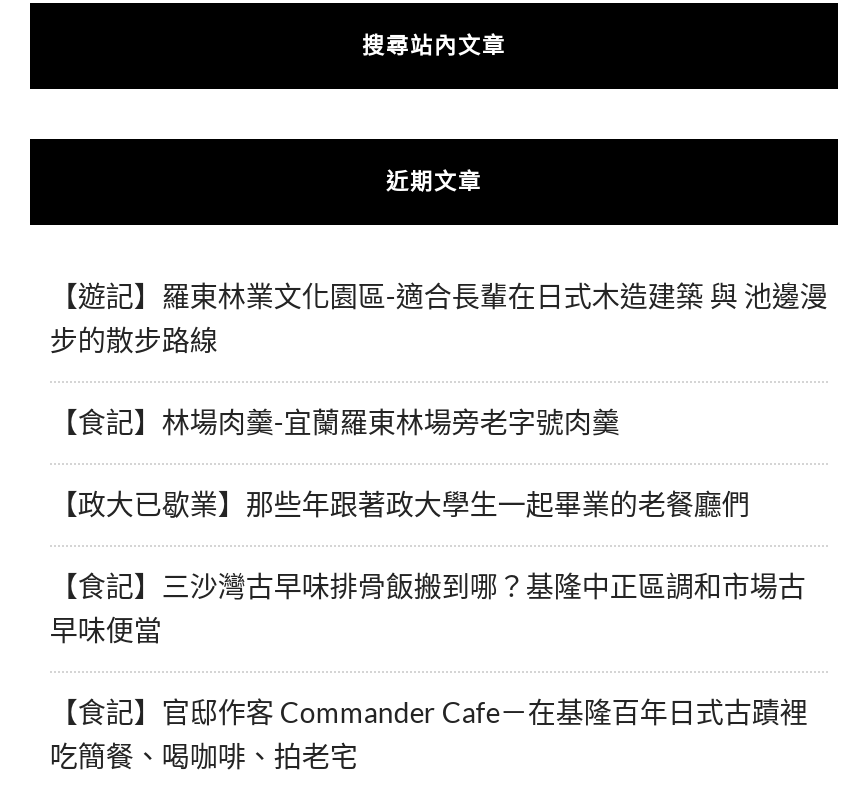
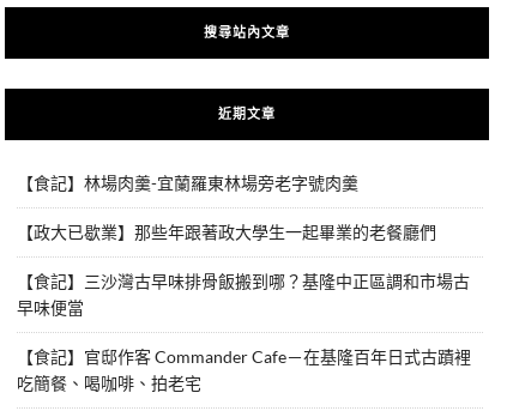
[50,278,828,356] 【遊記】羅東林業文化園區-適合長輩在日式木造建築 與 池邊漫 | 步的散步路線 -> none

